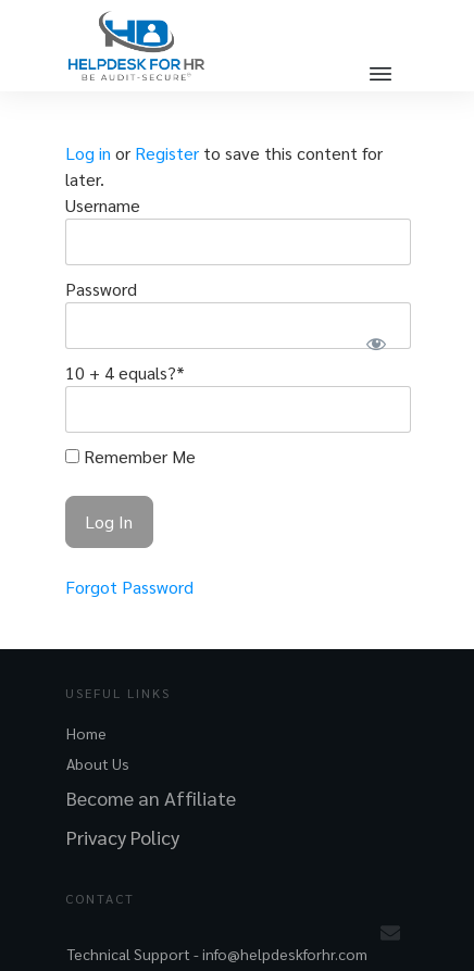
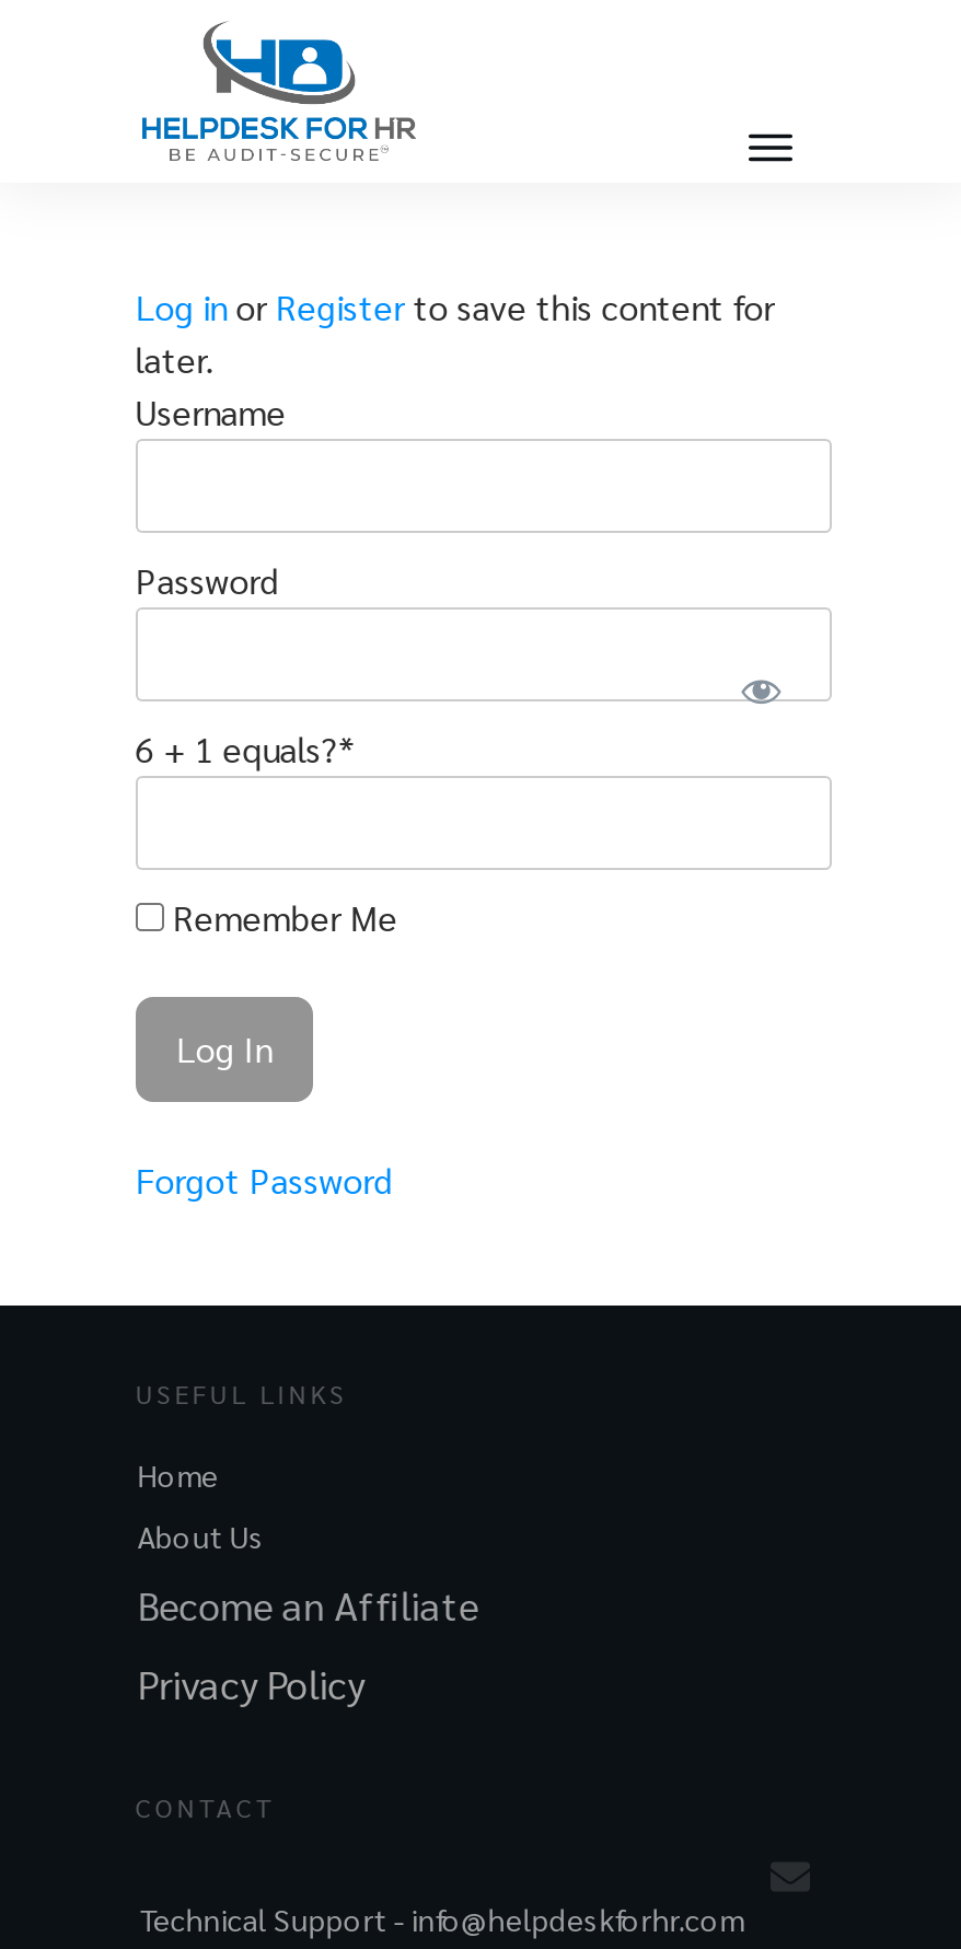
[65,361,185,384] 10 + 4 equals?* -> [135,726,356,772] 6 + 1 equals?*

